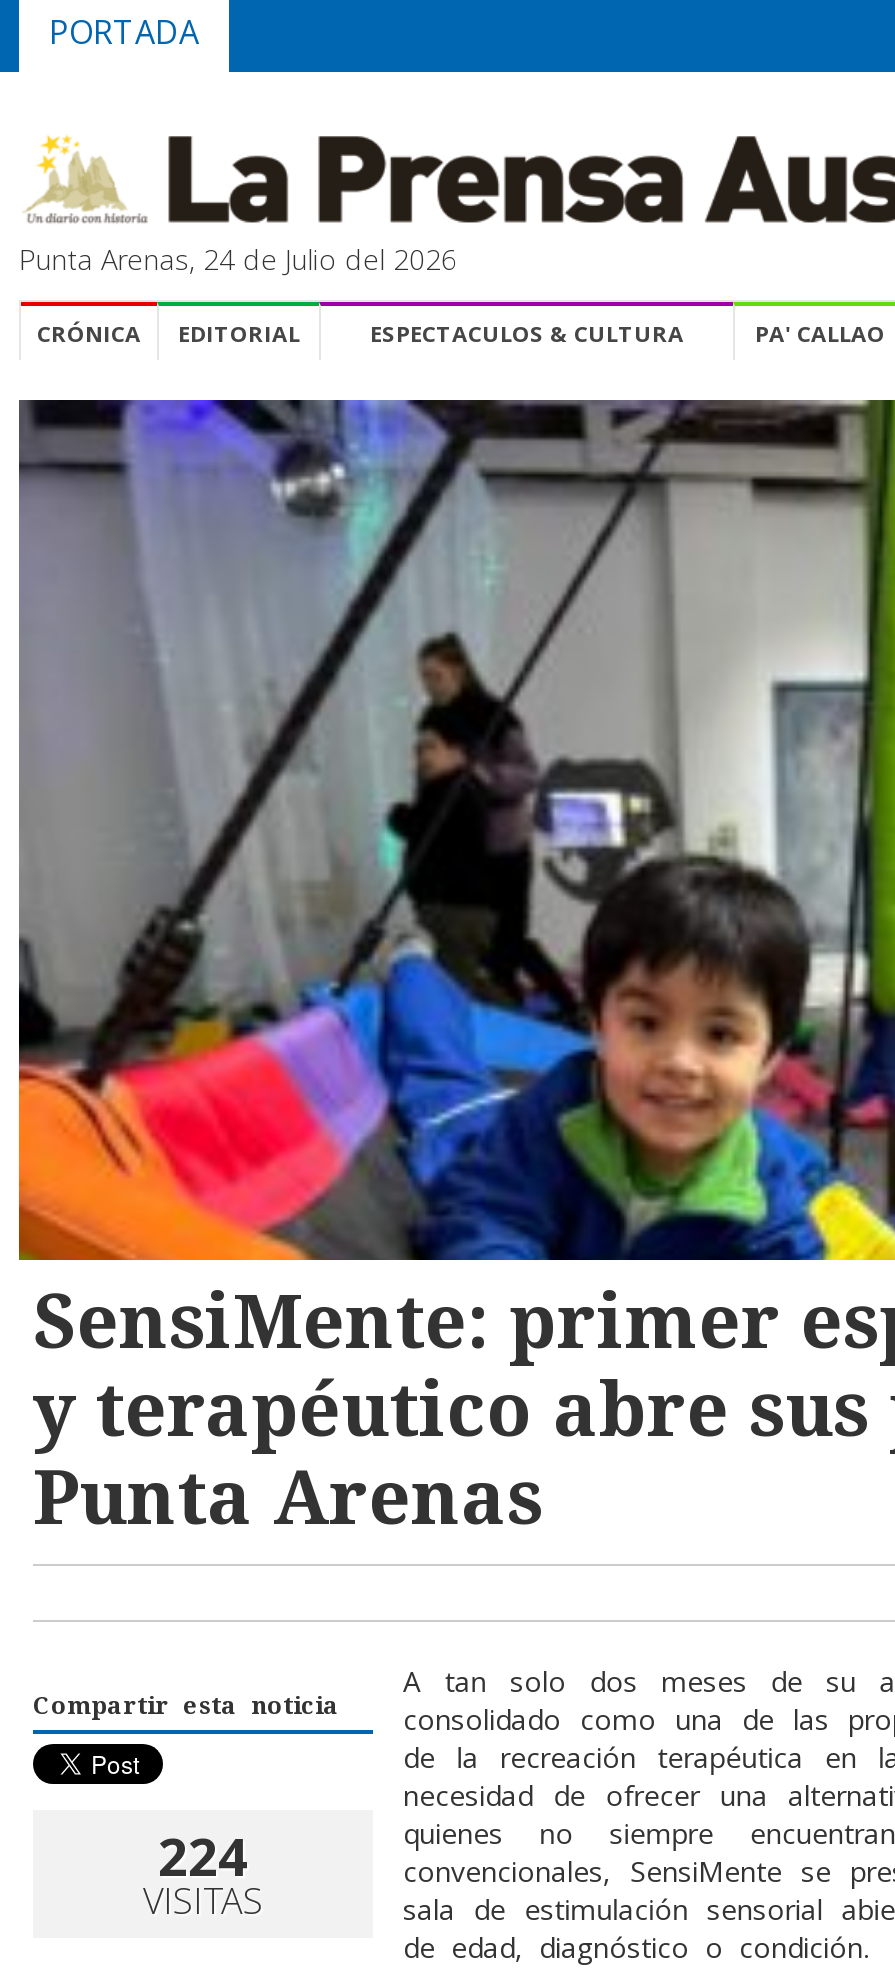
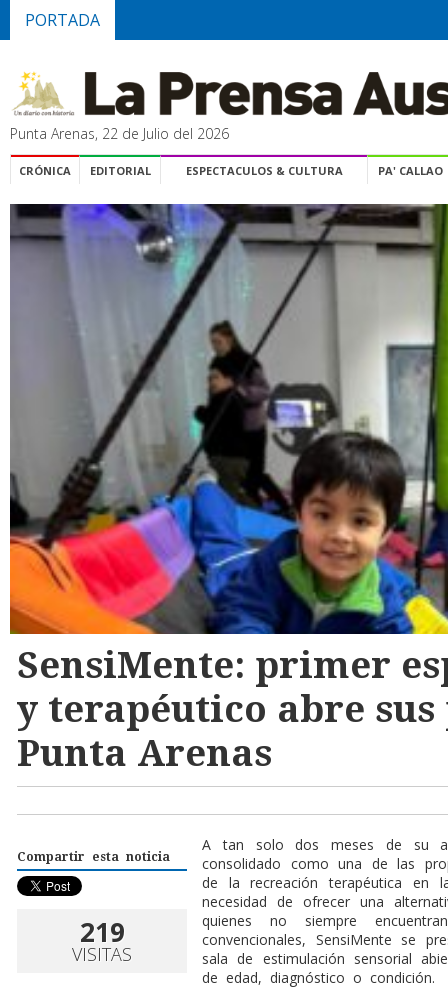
[19,240,457,278] Punta Arenas, 24 de Julio del 2026 -> [10,124,229,143] Punta Arenas, 22 de Julio del 2026
[158,1820,248,1892] 224 -> [79,914,124,950] 219

